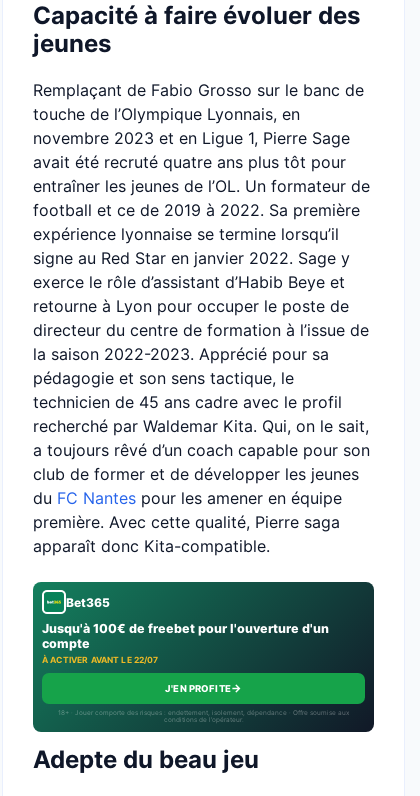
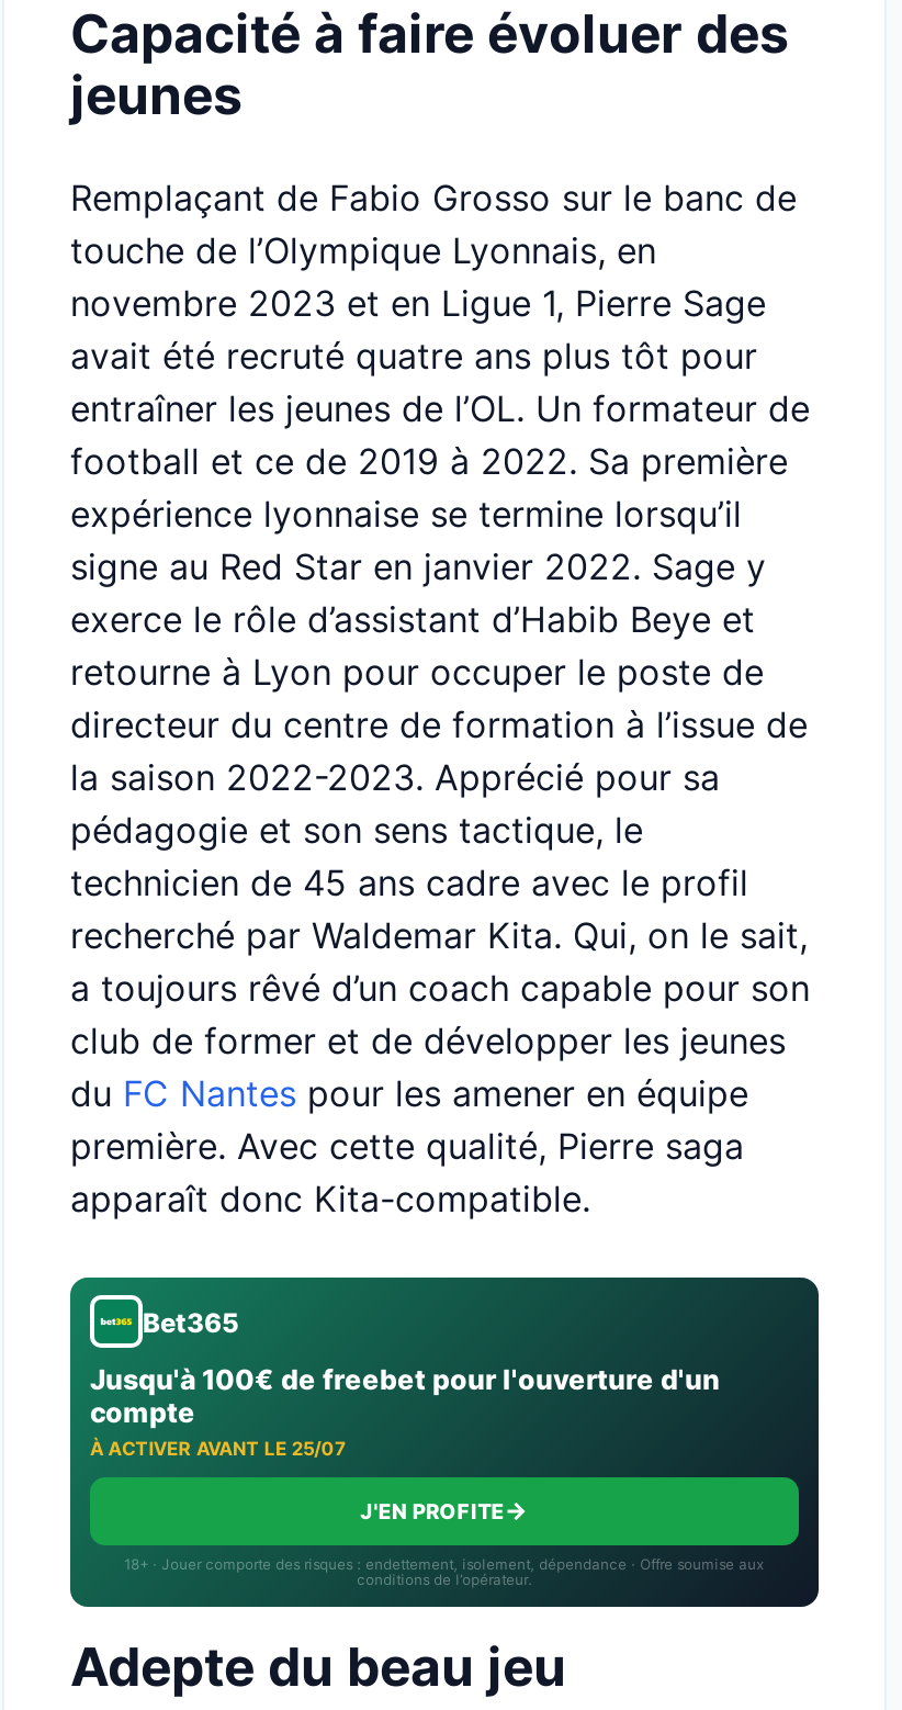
[42,655,159,665] À ACTIVER AVANT LE 22/07 -> [90,1438,346,1460] À ACTIVER AVANT LE 25/07

